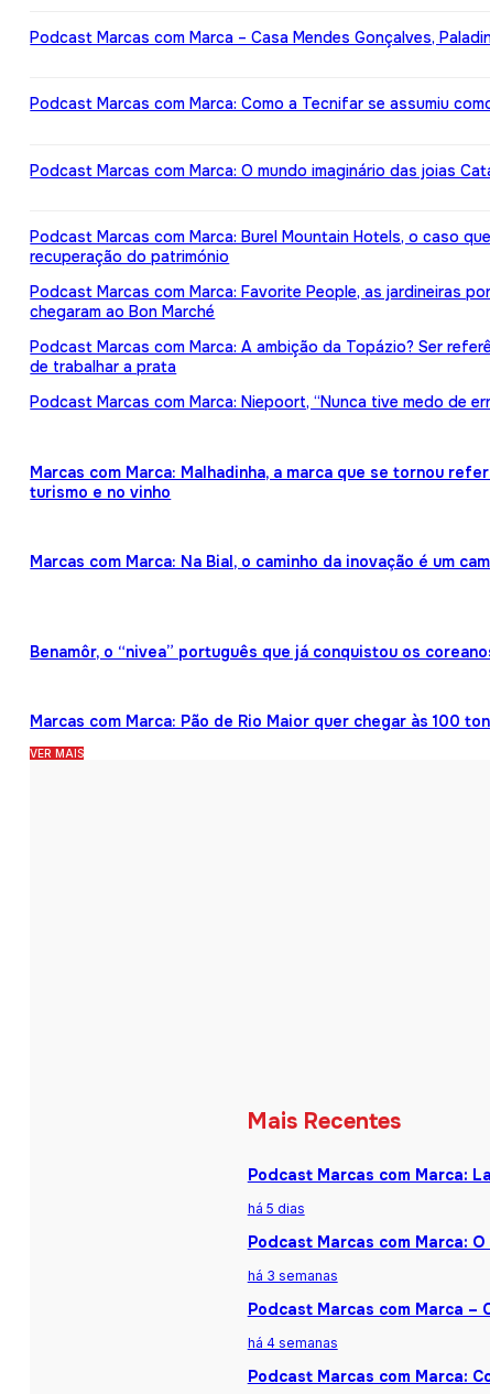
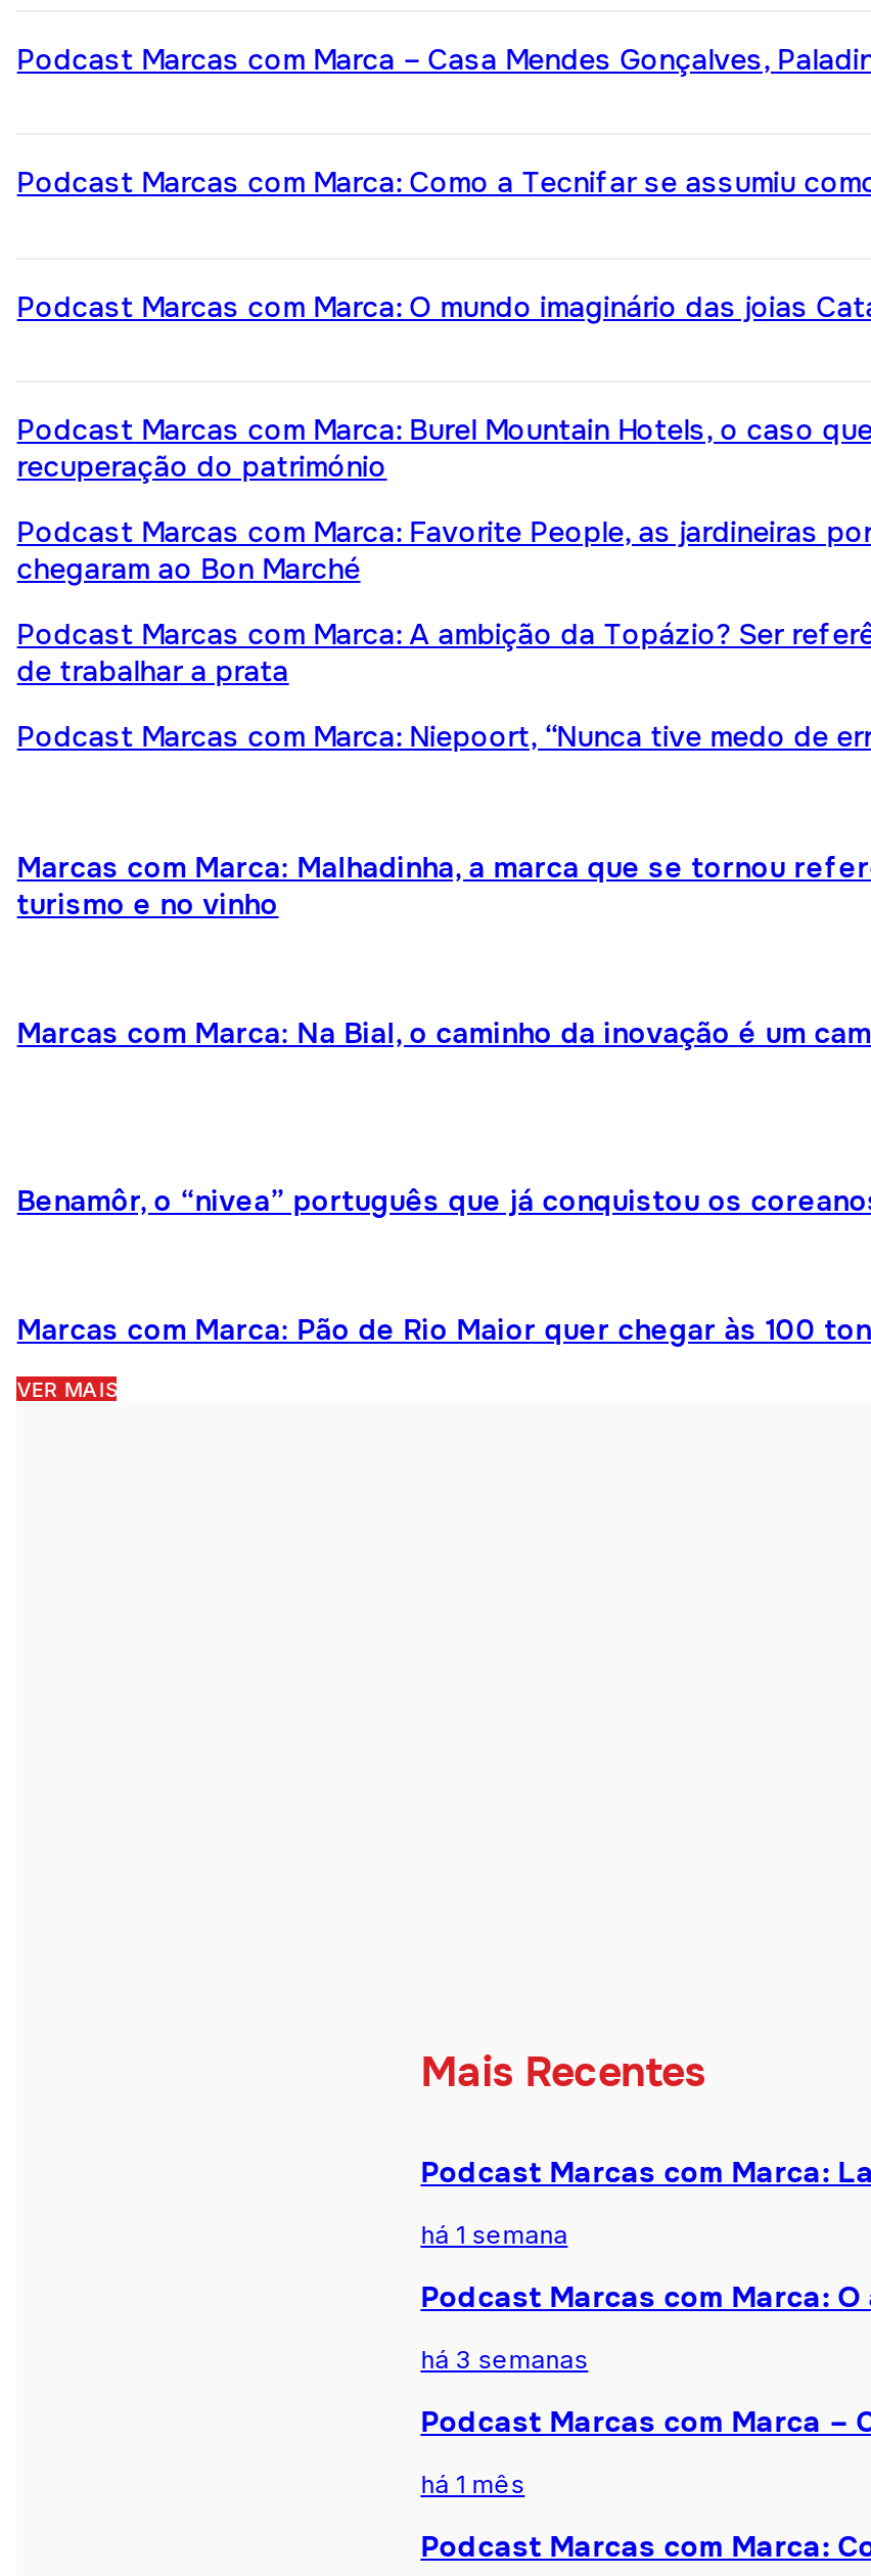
[247,1200,305,1217] há 5 dias -> [421,2219,568,2250] há 1 semana
[247,1335,338,1351] há 4 semanas -> [421,2469,525,2500] há 1 mês

